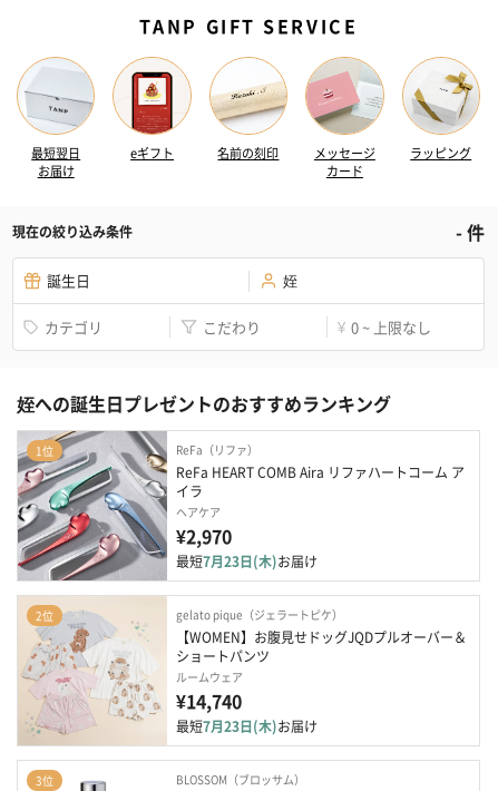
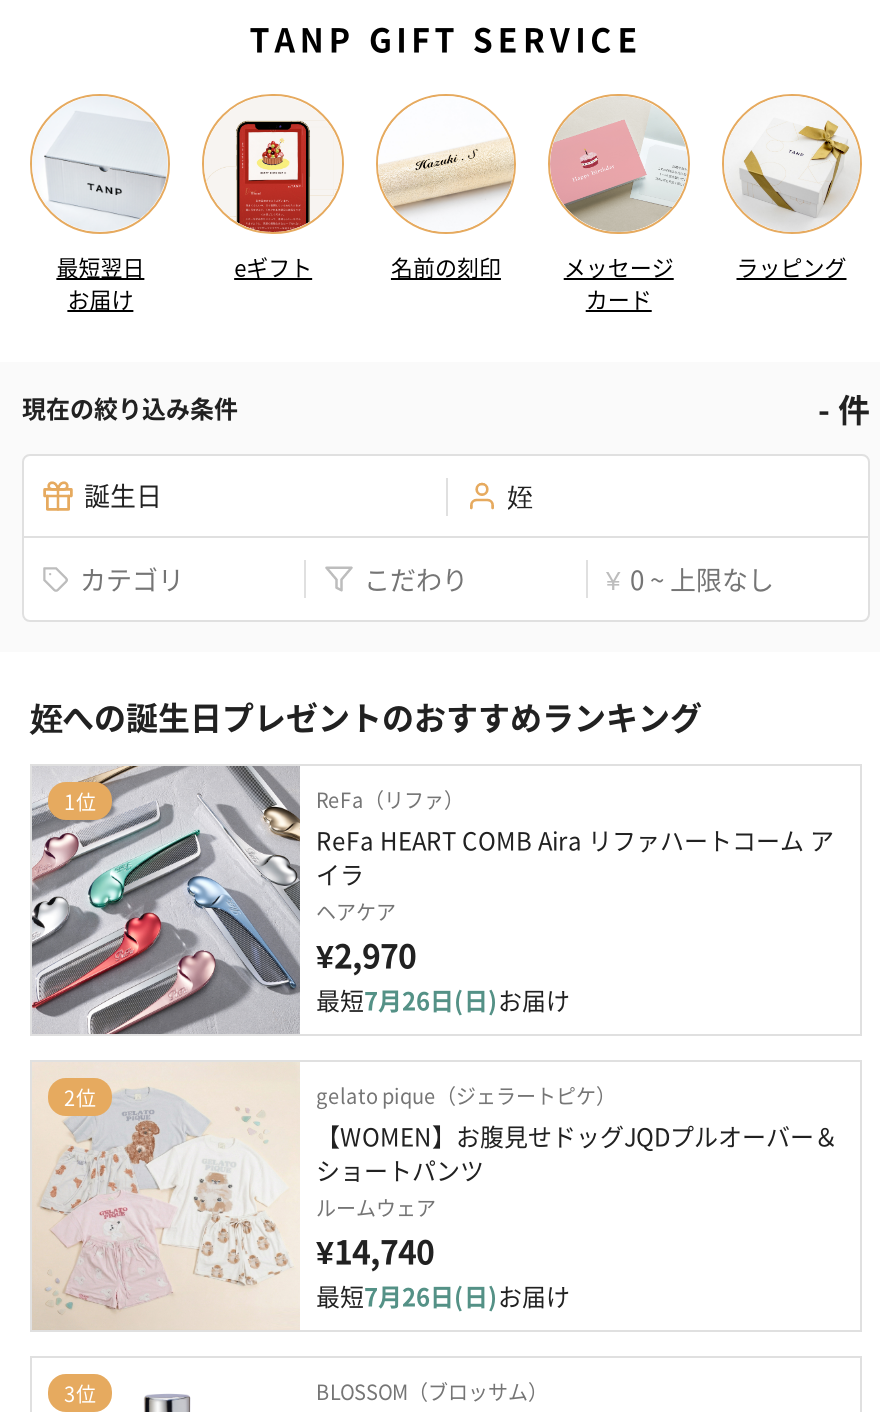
[176,552,318,571] 最短7月23日(木)お届け -> [316,983,570,1017] 最短7月26日(日)お届け
[176,717,318,736] 最短7月23日(木)お届け -> [316,1279,570,1313] 最短7月26日(日)お届け

